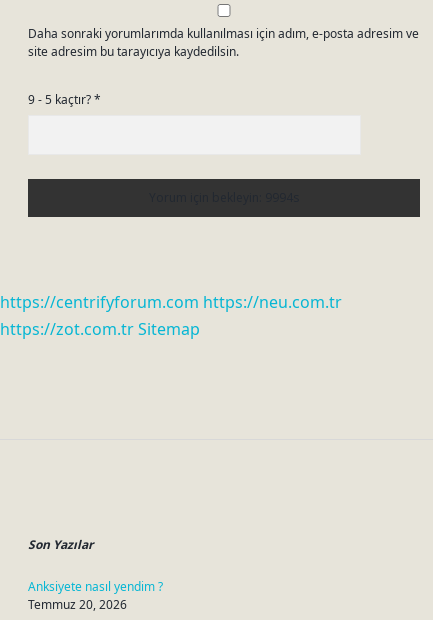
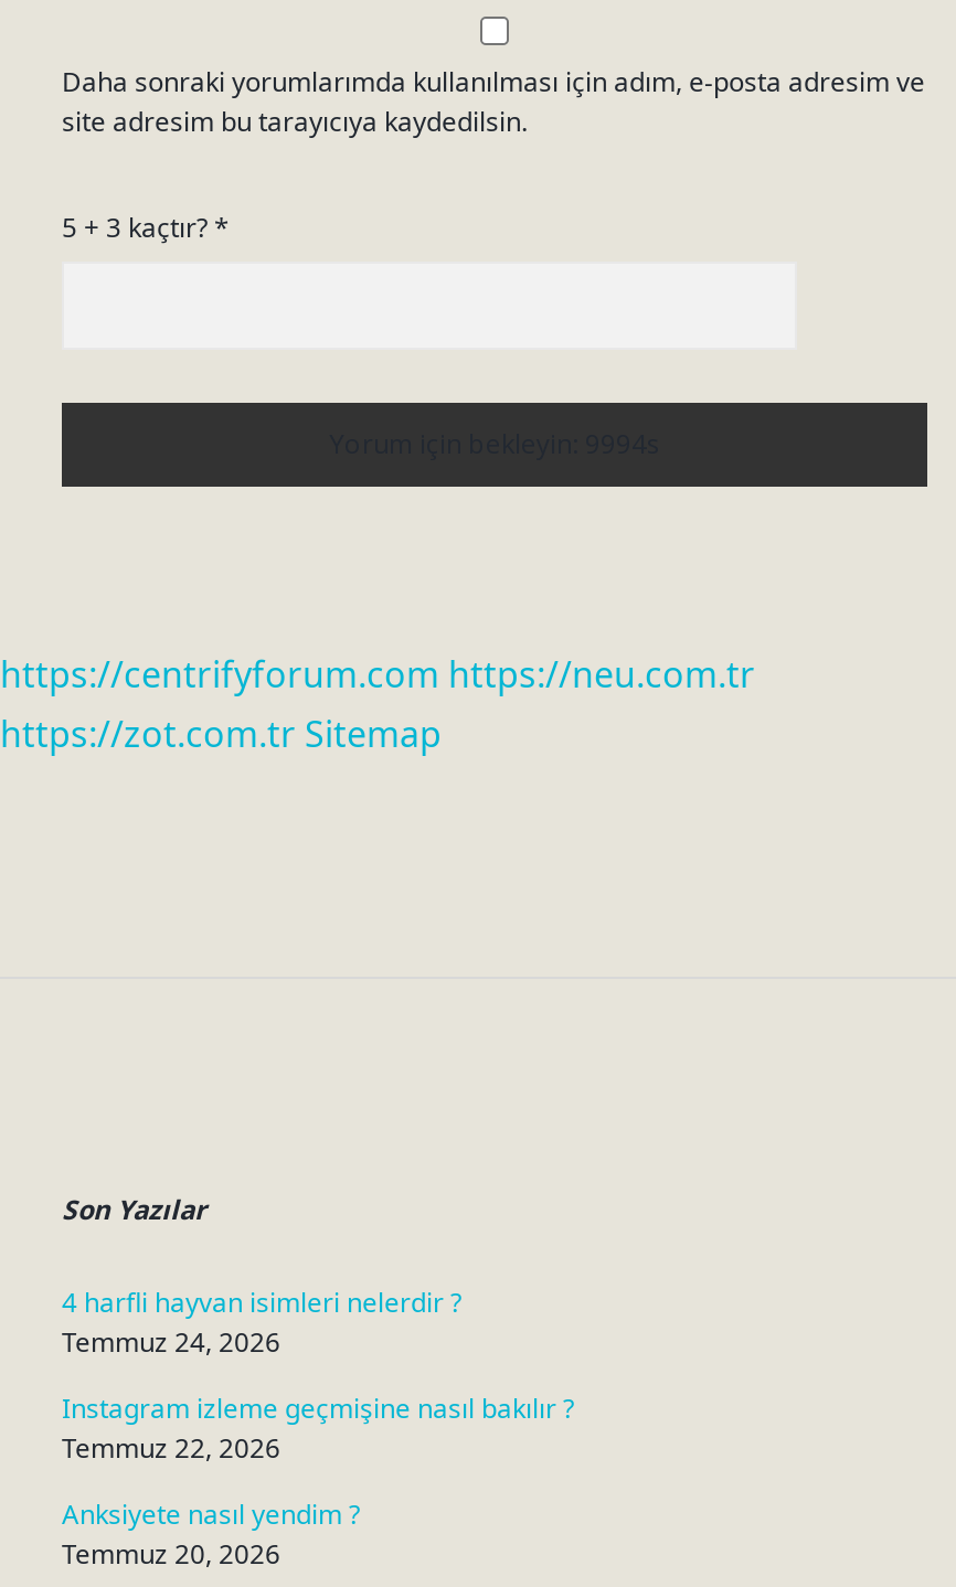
[28,91,101,108] 9 - 5 kaçtır? * -> [62,209,230,246] 5 + 3 kaçtır? *
none -> [62,1284,574,1467] 4 harfli hayvan isimleri nelerdir ? | Temmuz 24, 2026 | Instagram izleme geçmişine nasıl bakılır ? | Temmuz 22, 2026

